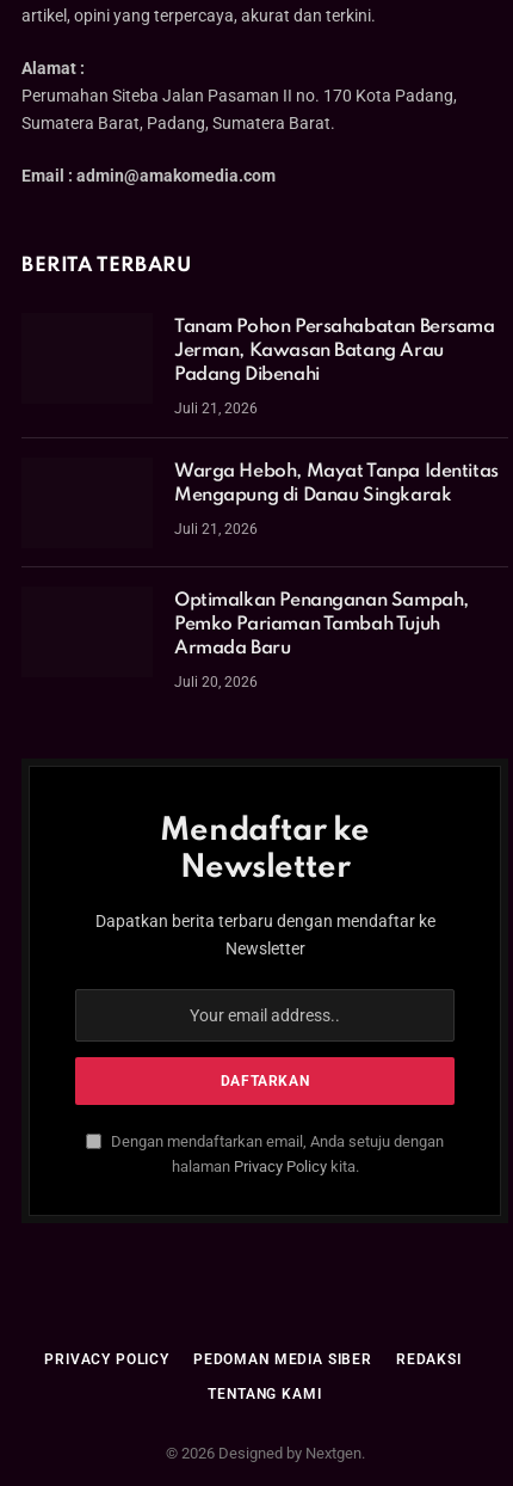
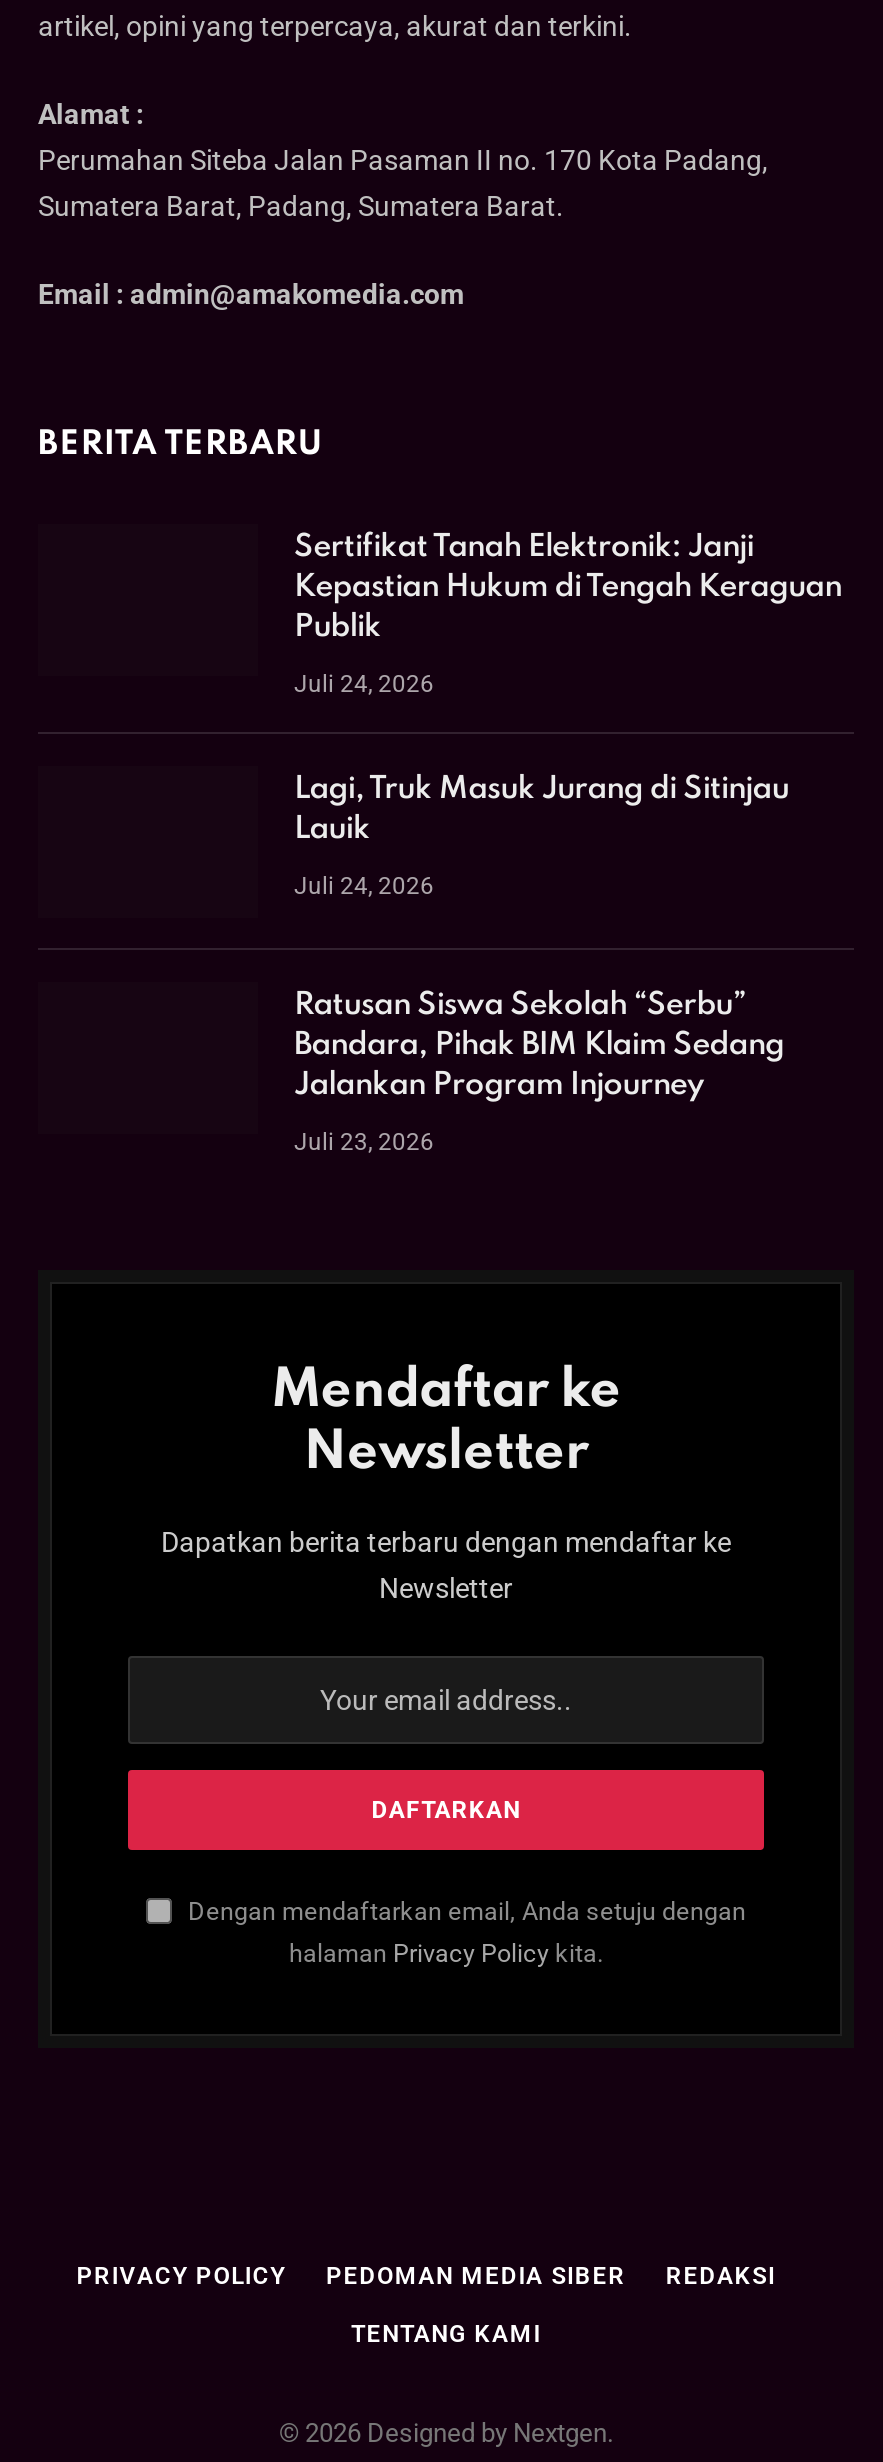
[174,318,495,385] Tanam Pohon Persahabatan Bersama | Jerman, Kawasan Batang Arau | Padang Dibenahi -> [294,533,841,645] Sertifikat Tanah Elektronik: Janji | Kepastian Hukum di Tengah Keraguan | Publik
[174,401,258,417] Juli 21, 2026 -> [294,671,434,699] Juli 24, 2026
[174,463,498,506] Warga Heboh, Mayat Tanpa Identitas | Mengapung di Danau Singkarak -> [294,775,789,847] Lagi, Truk Masuk Jurang di Sitinjau | Lauik
[174,521,258,538] Juli 21, 2026 -> [294,873,434,901] Juli 24, 2026
[174,592,469,659] Optimalkan Penanganan Sampah, | Pemko Pariaman Tambah Tujuh | Armada Baru -> [294,991,784,1103] Ratusan Siswa Sekolah “Serbu” | Bandara, Pihak BIM Klaim Sedang | Jalankan Program Injourney
[174,674,258,691] Juli 20, 2026 -> [294,1129,434,1157] Juli 23, 2026

